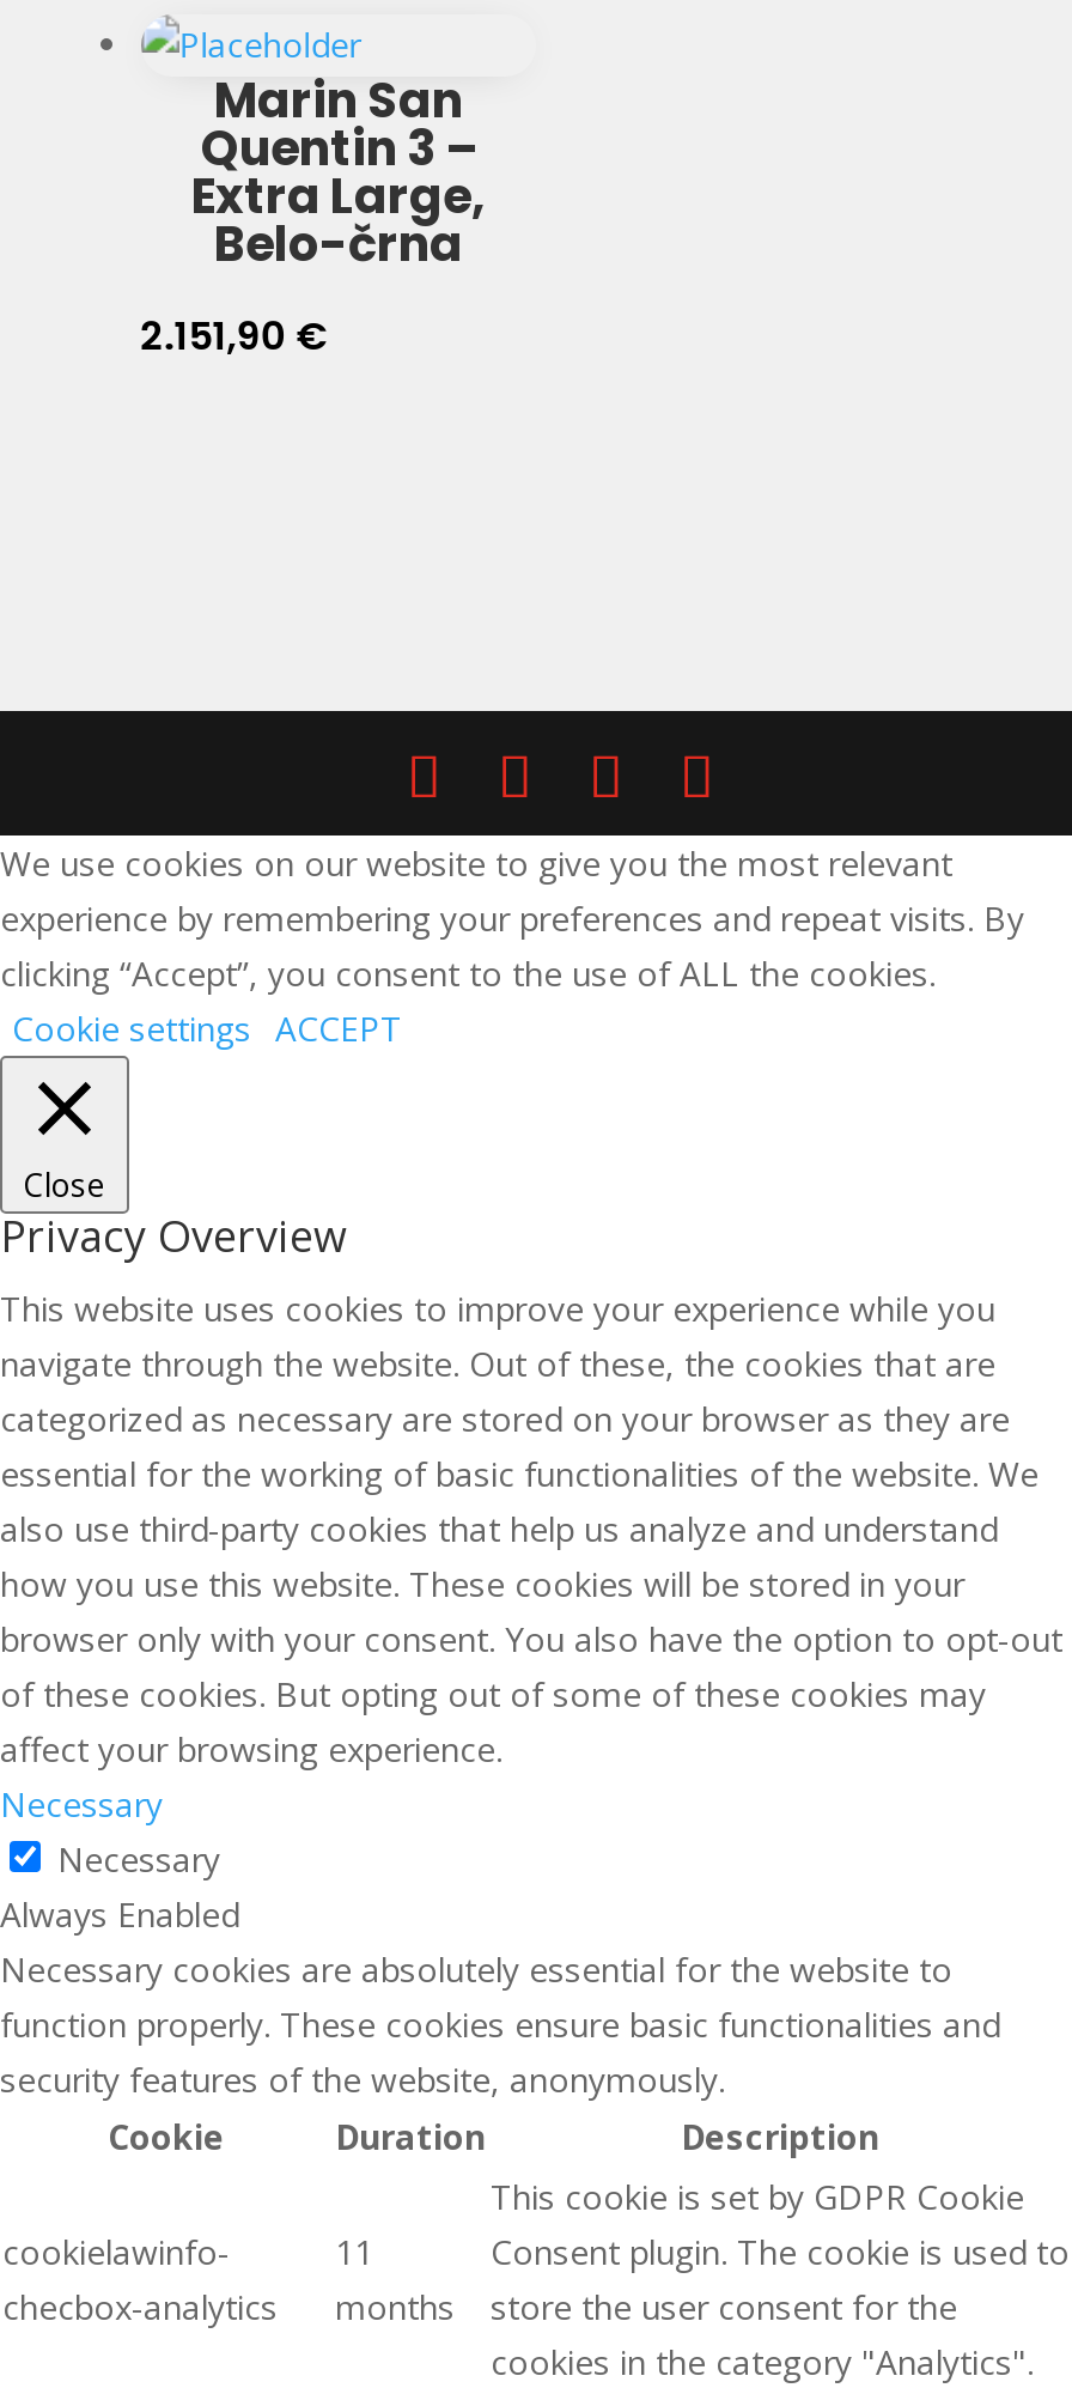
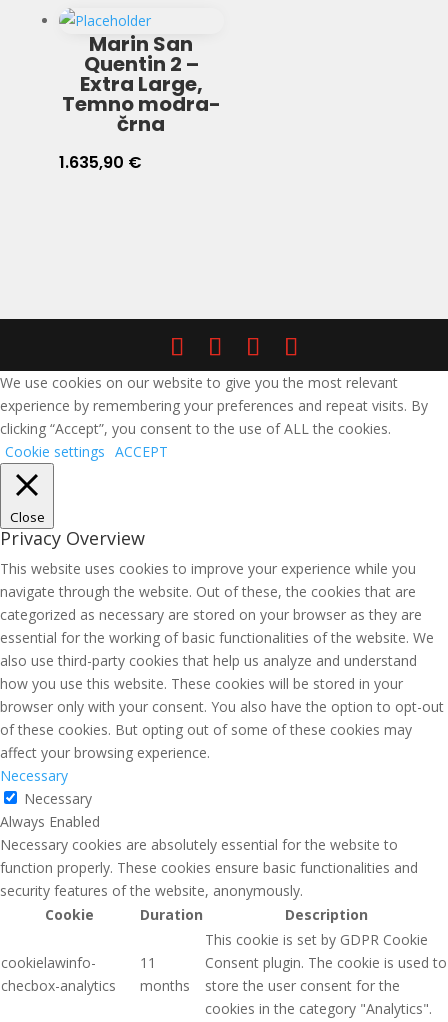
[201,115,476,182] Quentin 3 – -> [84,50,199,78] Quentin 2 –
[214,211,463,278] Belo-črna -> [62,90,221,138] Temno modra- | črna
[141,309,330,364] 2.151,90 € -> [59,151,142,174] 1.635,90 €

